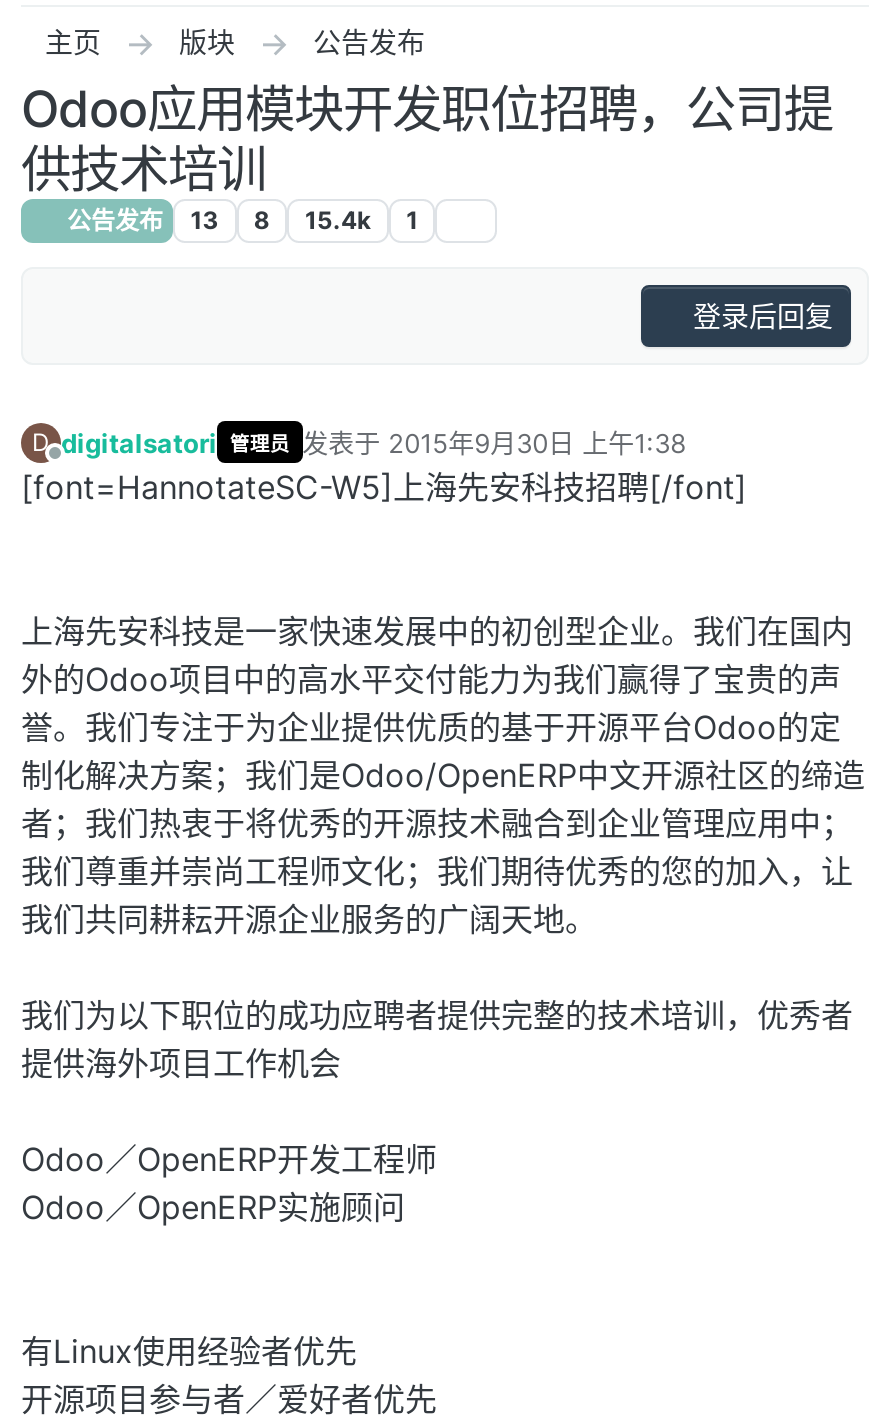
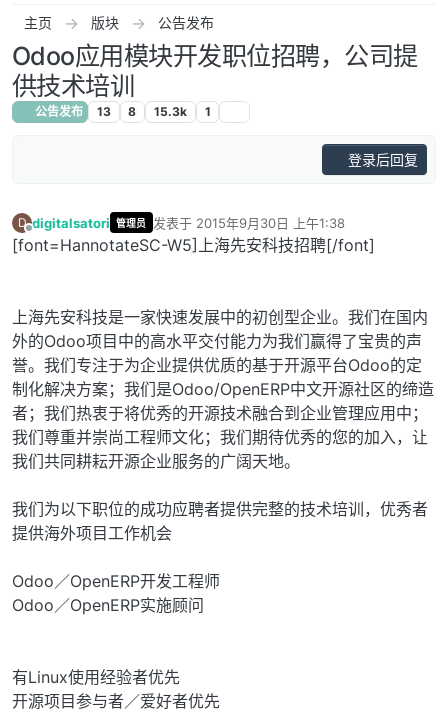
[61,205,418,235] 公告发布 13 8 15.4k 1 -> [32,104,211,119] 公告发布 13 8 15.3k 1

